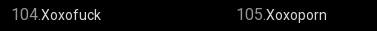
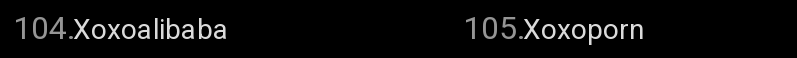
[11,5,101,24] 104.Xoxofuck -> [13,9,229,47] 104.Xoxoalibaba

